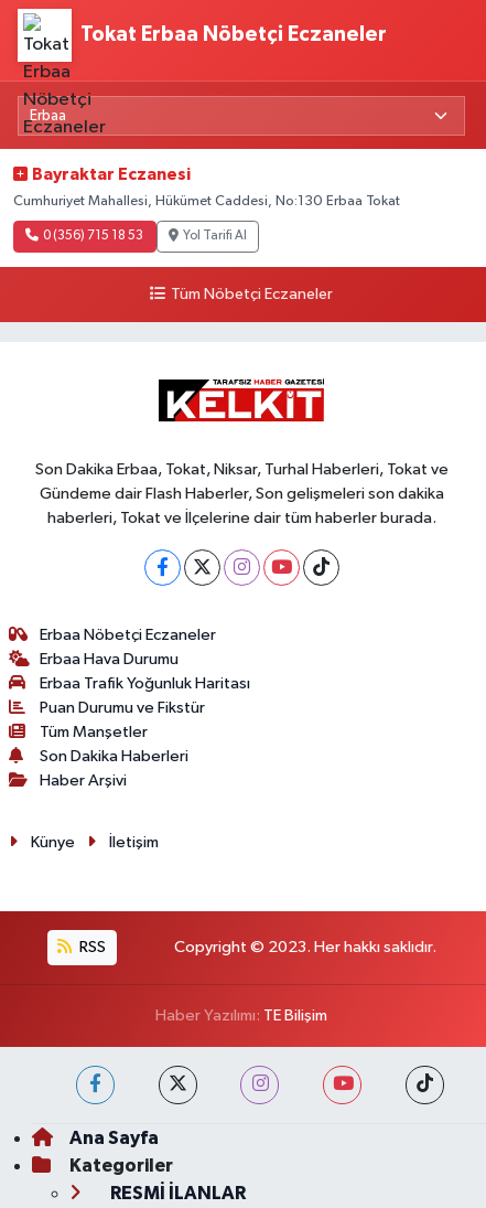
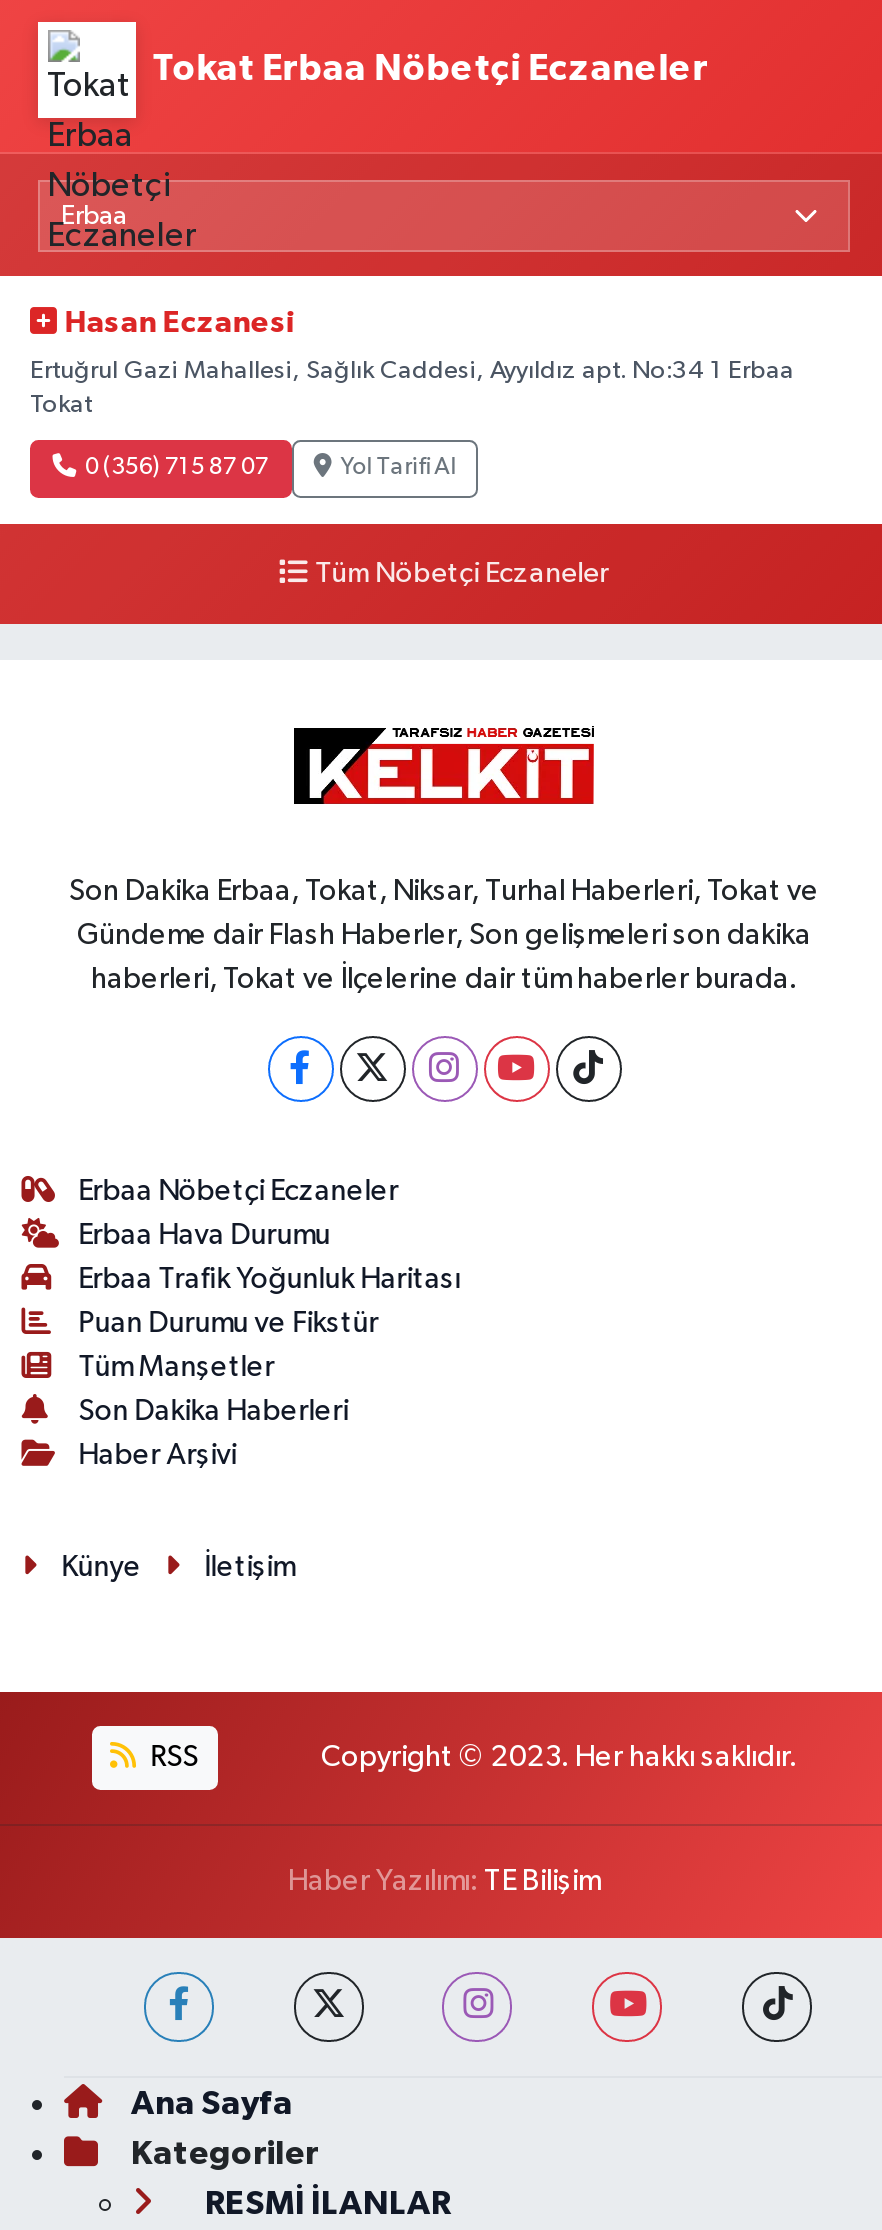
[32,167,191,183] Bayraktar Eczanesi -> [64,308,294,338] Hasan Eczanesi
[13,194,400,209] Cumhuriyet Mahallesi, Hükümet Caddesi, No:130 Erbaa Tokat -> [30,358,794,418] Ertuğrul Gazi Mahallesi, Sağlık Caddesi, Ayyıldız apt. No:34 1 Erbaa | Tokat
[43,229,144,242] 0 (356) 715 18 53 -> [85,456,269,480] 0 (356) 715 87 07

